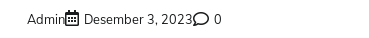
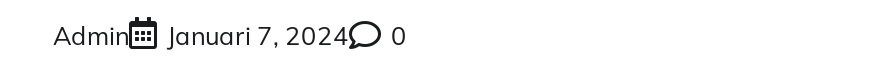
[27,11,222,27] Admin Desember 3, 2023 0 -> [53,19,407,51] Admin Januari 7, 2024 0

